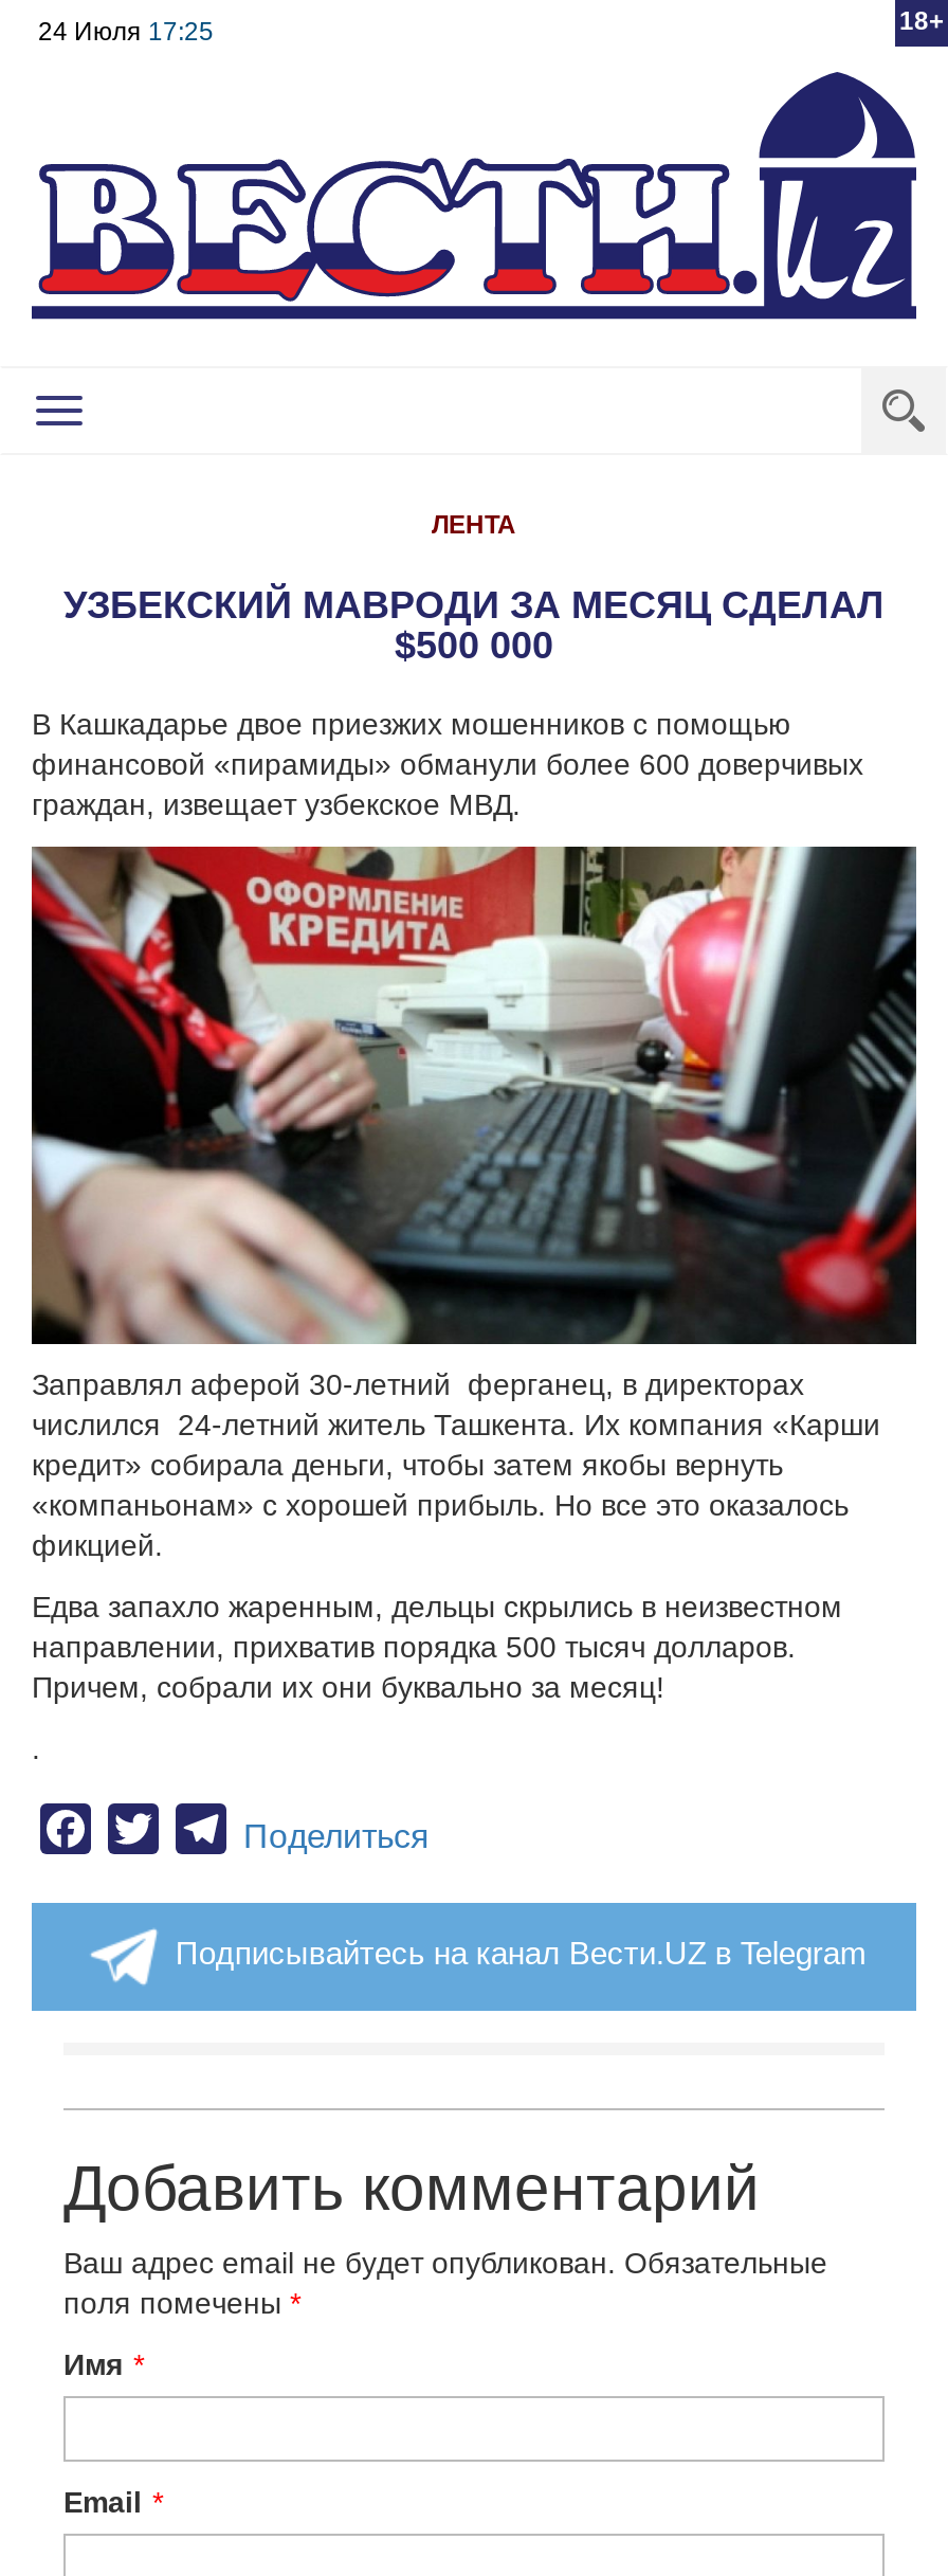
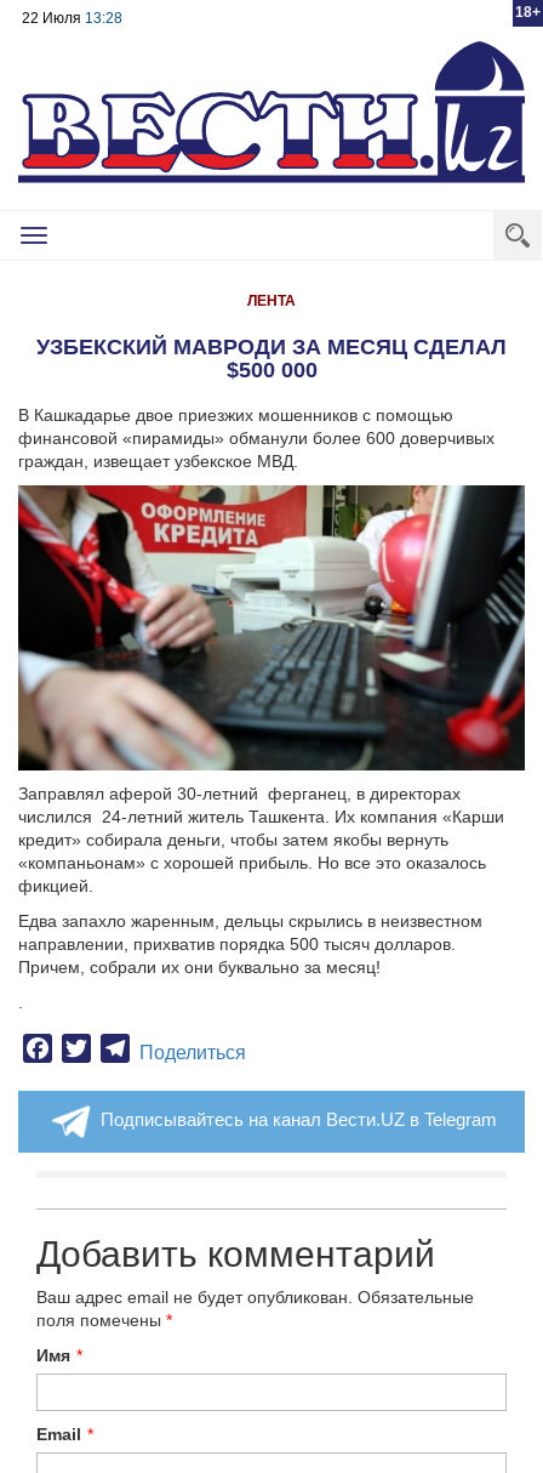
[38,17,214,47] 24 Июля 17:25 -> [22,10,122,27] 22 Июля 13:28

